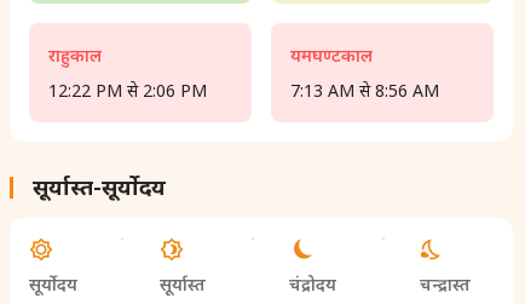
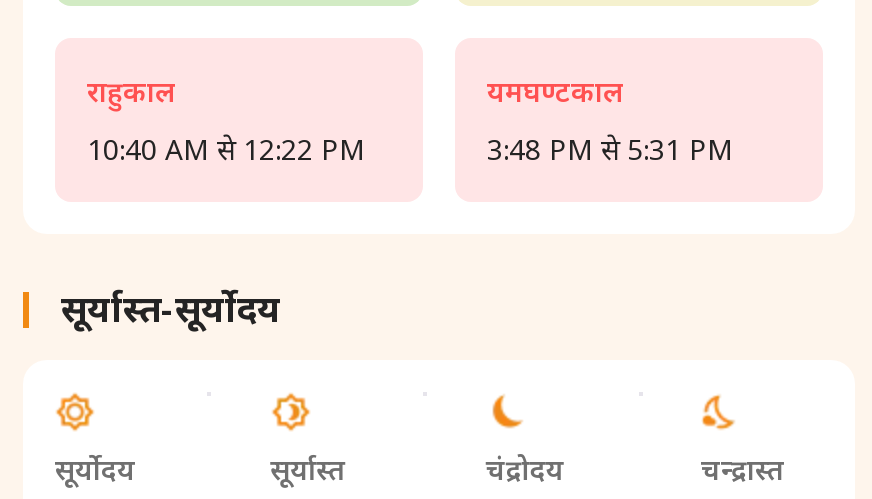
[48,79,207,102] 12:22 PM से 2:06 PM -> [87,130,365,168] 10:40 AM से 12:22 PM
[290,79,439,102] 7:13 AM से 8:56 AM -> [487,130,733,168] 3:48 PM से 5:31 PM

